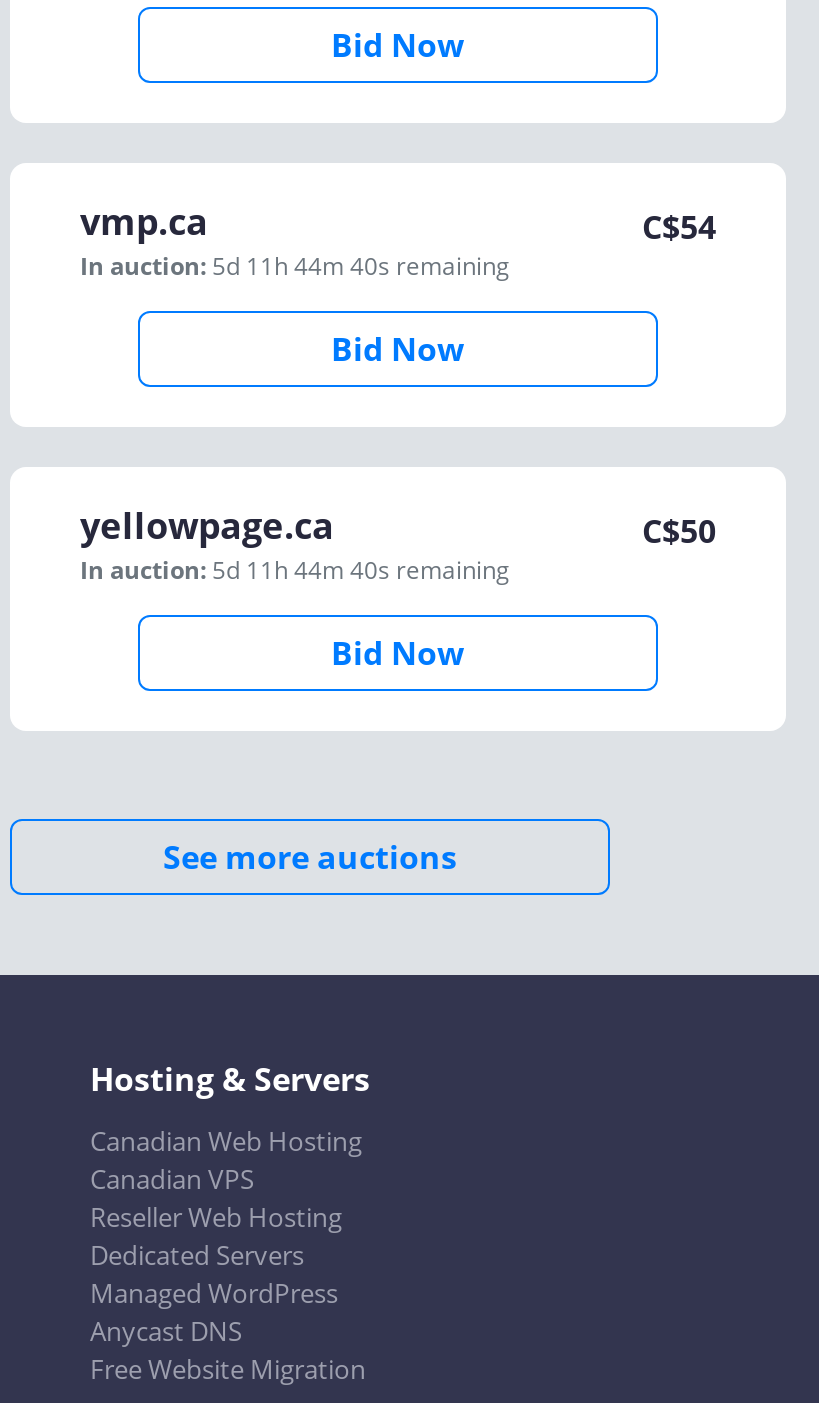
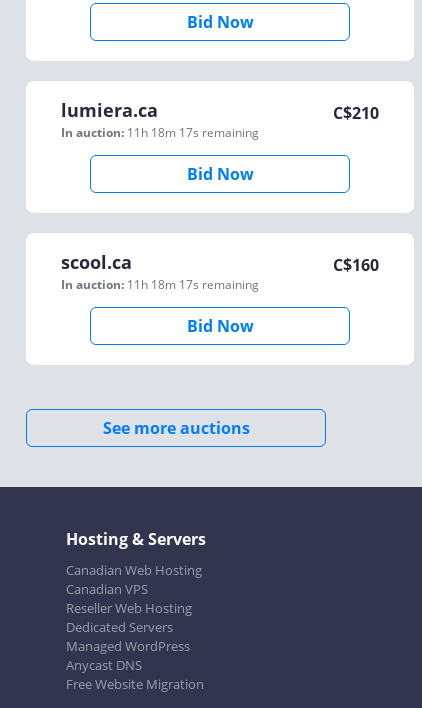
[80,197,510,283] vmp.ca | In auction: 5d 11h 44m 40s remaining -> [61,98,259,141] lumiera.ca | In auction: 11h 18m 17s remaining
[642,205,716,249] C$54 -> [333,102,379,124] C$210
[80,501,510,587] yellowpage.ca | In auction: 5d 11h 44m 40s remaining -> [61,250,259,293] scool.ca | In auction: 11h 18m 17s remaining
[642,509,716,553] C$50 -> [333,254,379,276] C$160

